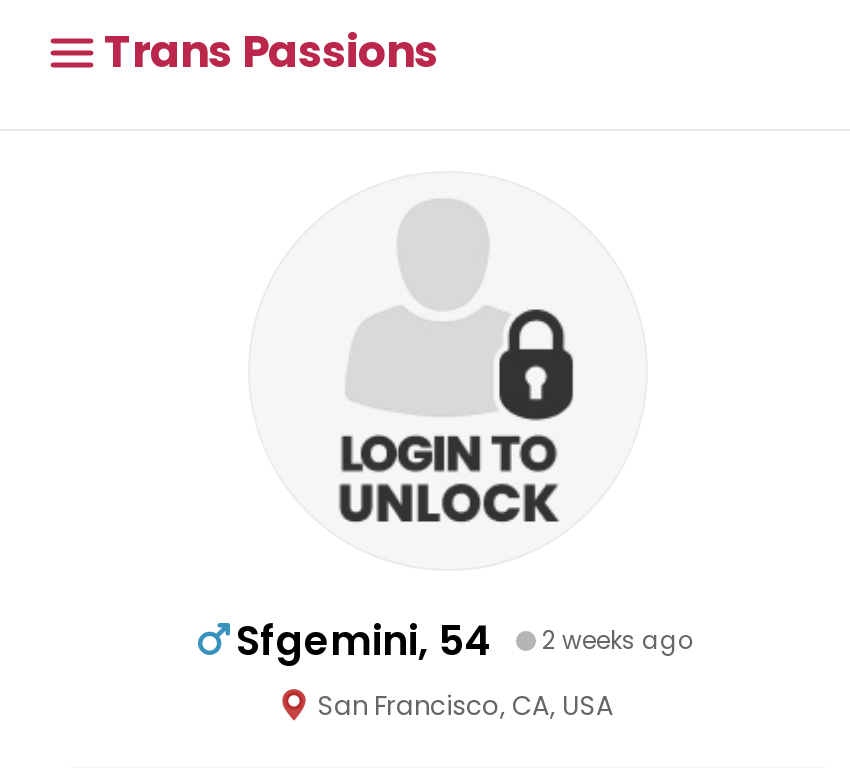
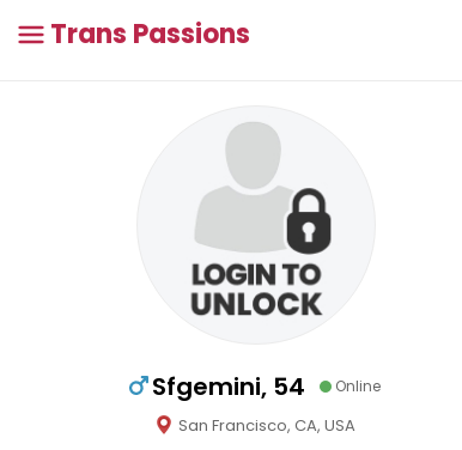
[542,623,694,657] 2 weeks ago -> [335,376,381,396] Online

